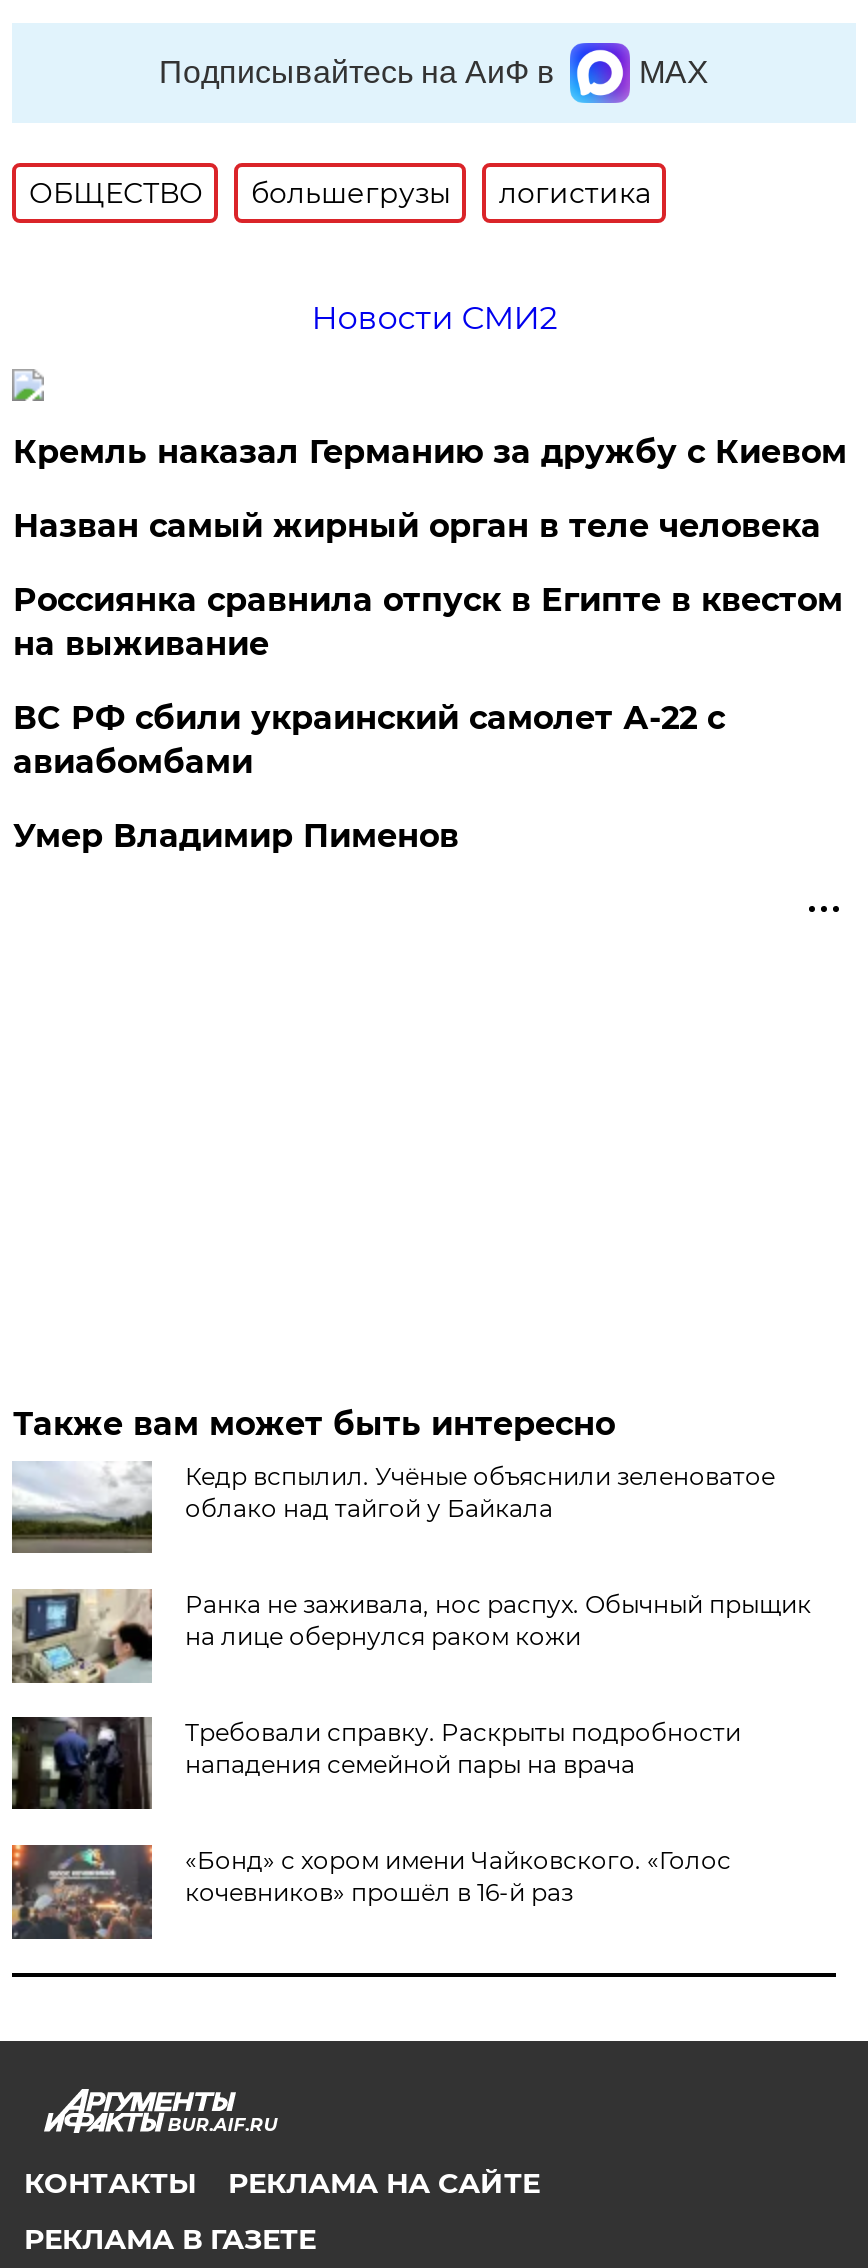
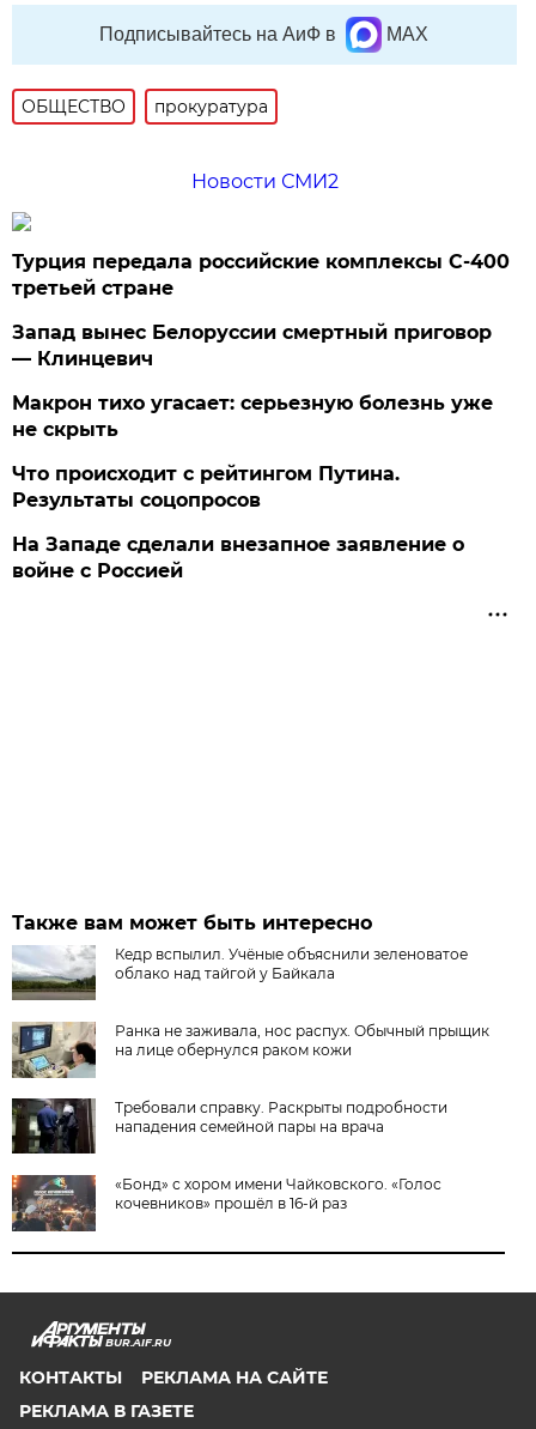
[251,175,651,211] большегрузы | логистика -> [155,96,268,117] прокуратура
[13,433,847,471] Кремль наказал Германию за дружбу с Киевом -> [12,250,510,299] Турция передала российские комплексы С-400 | третьей стране
[13,507,821,545] Назван самый жирный орган в теле человека -> [12,321,492,370] Запад вынес Белоруссии смертный приговор | — Клинцевич
[13,581,843,663] Россиянка сравнила отпуск в Египте в квестом | на выживание -> [12,392,493,441] Макрон тихо угасает: серьезную болезнь уже | не скрыть
[13,699,725,781] ВС РФ сбили украинский самолет А-22 с | авиабомбами -> [12,462,400,511] Что происходит с рейтингом Путина. | Результаты соцопросов
[13,817,459,855] Умер Владимир Пименов -> [12,533,465,582] На Западе сделали внезапное заявление о | войне с Россией

